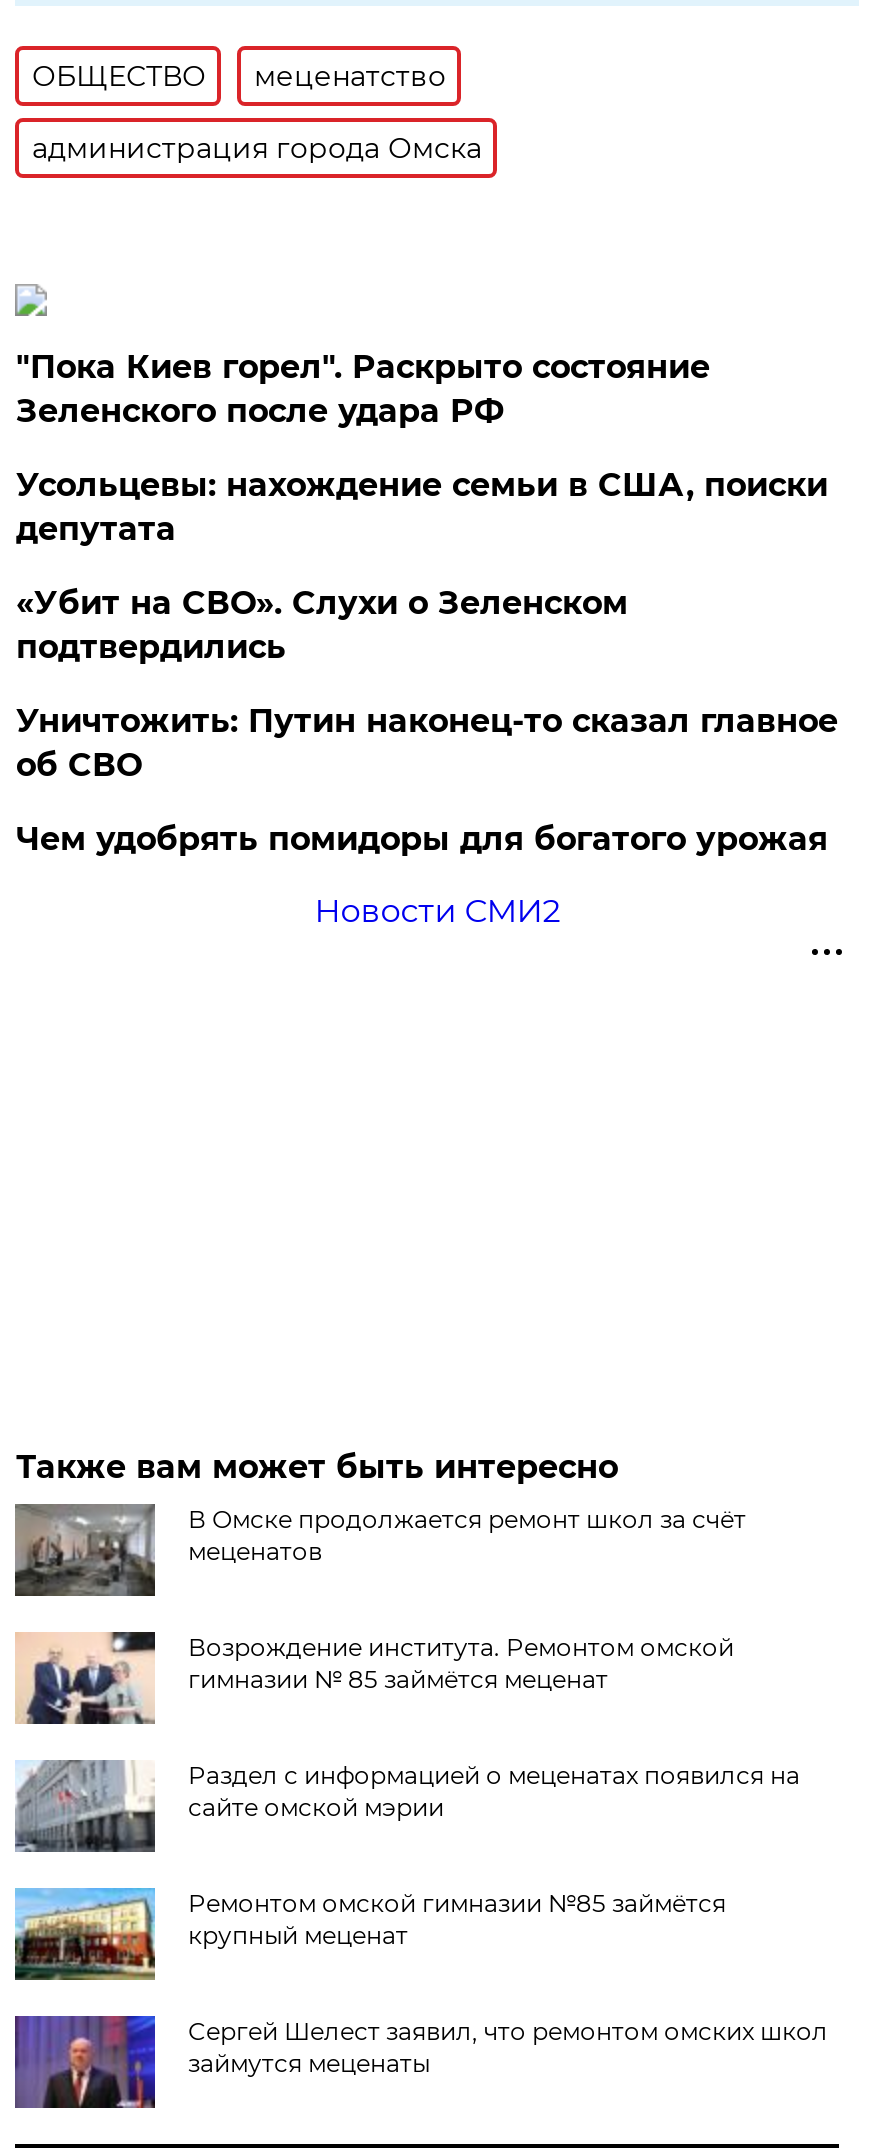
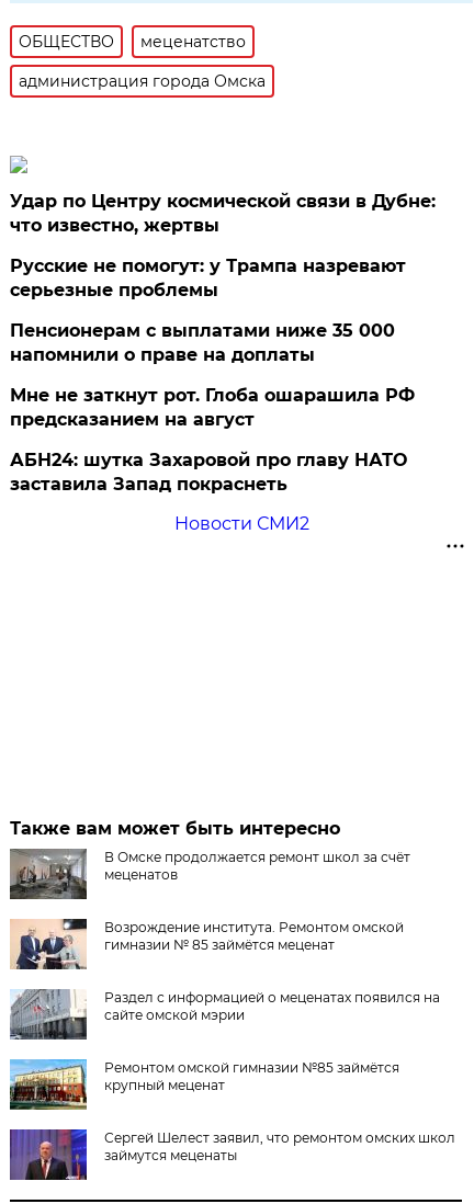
[16,348,710,430] "Пока Киев горел". Раскрыто состояние | Зеленского после удара РФ -> [10,191,436,236] Удар по Центру космической связи в Дубне: | что известно, жертвы
[16,466,828,548] Усольцевы: нахождение семьи в США, поиски | депутата -> [10,255,406,300] Русские не помогут: у Трампа назревают | серьезные проблемы
[16,584,628,666] «Убит на СВО». Слухи о Зеленском | подтвердились -> [10,320,395,365] Пенсионерам с выплатами ниже 35 000 | напомнили о праве на доплаты
[16,702,838,784] Уничтожить: Путин наконец-то сказал главное | об СВО -> [10,385,415,430] Мне не заткнут рот. Глоба ошарашила РФ | предсказанием на август
[16,820,828,858] Чем удобрять помидоры для богатого урожая -> [10,450,408,495] АБН24: шутка Захаровой про главу НАТО | заставила Запад покраснеть

